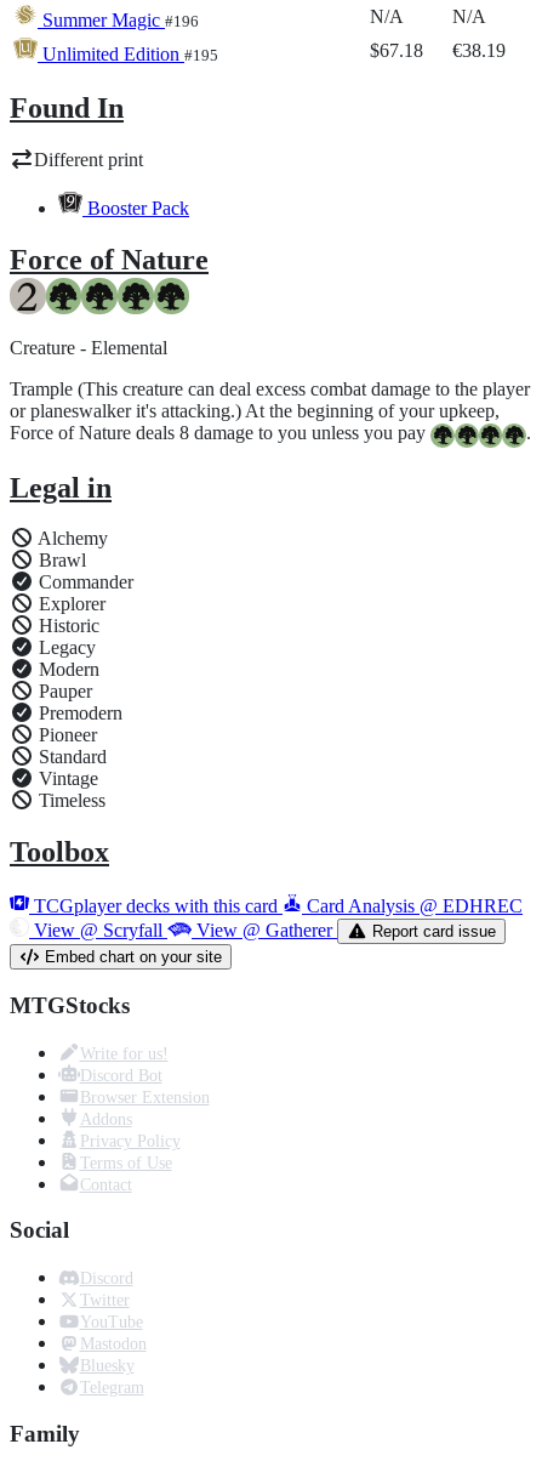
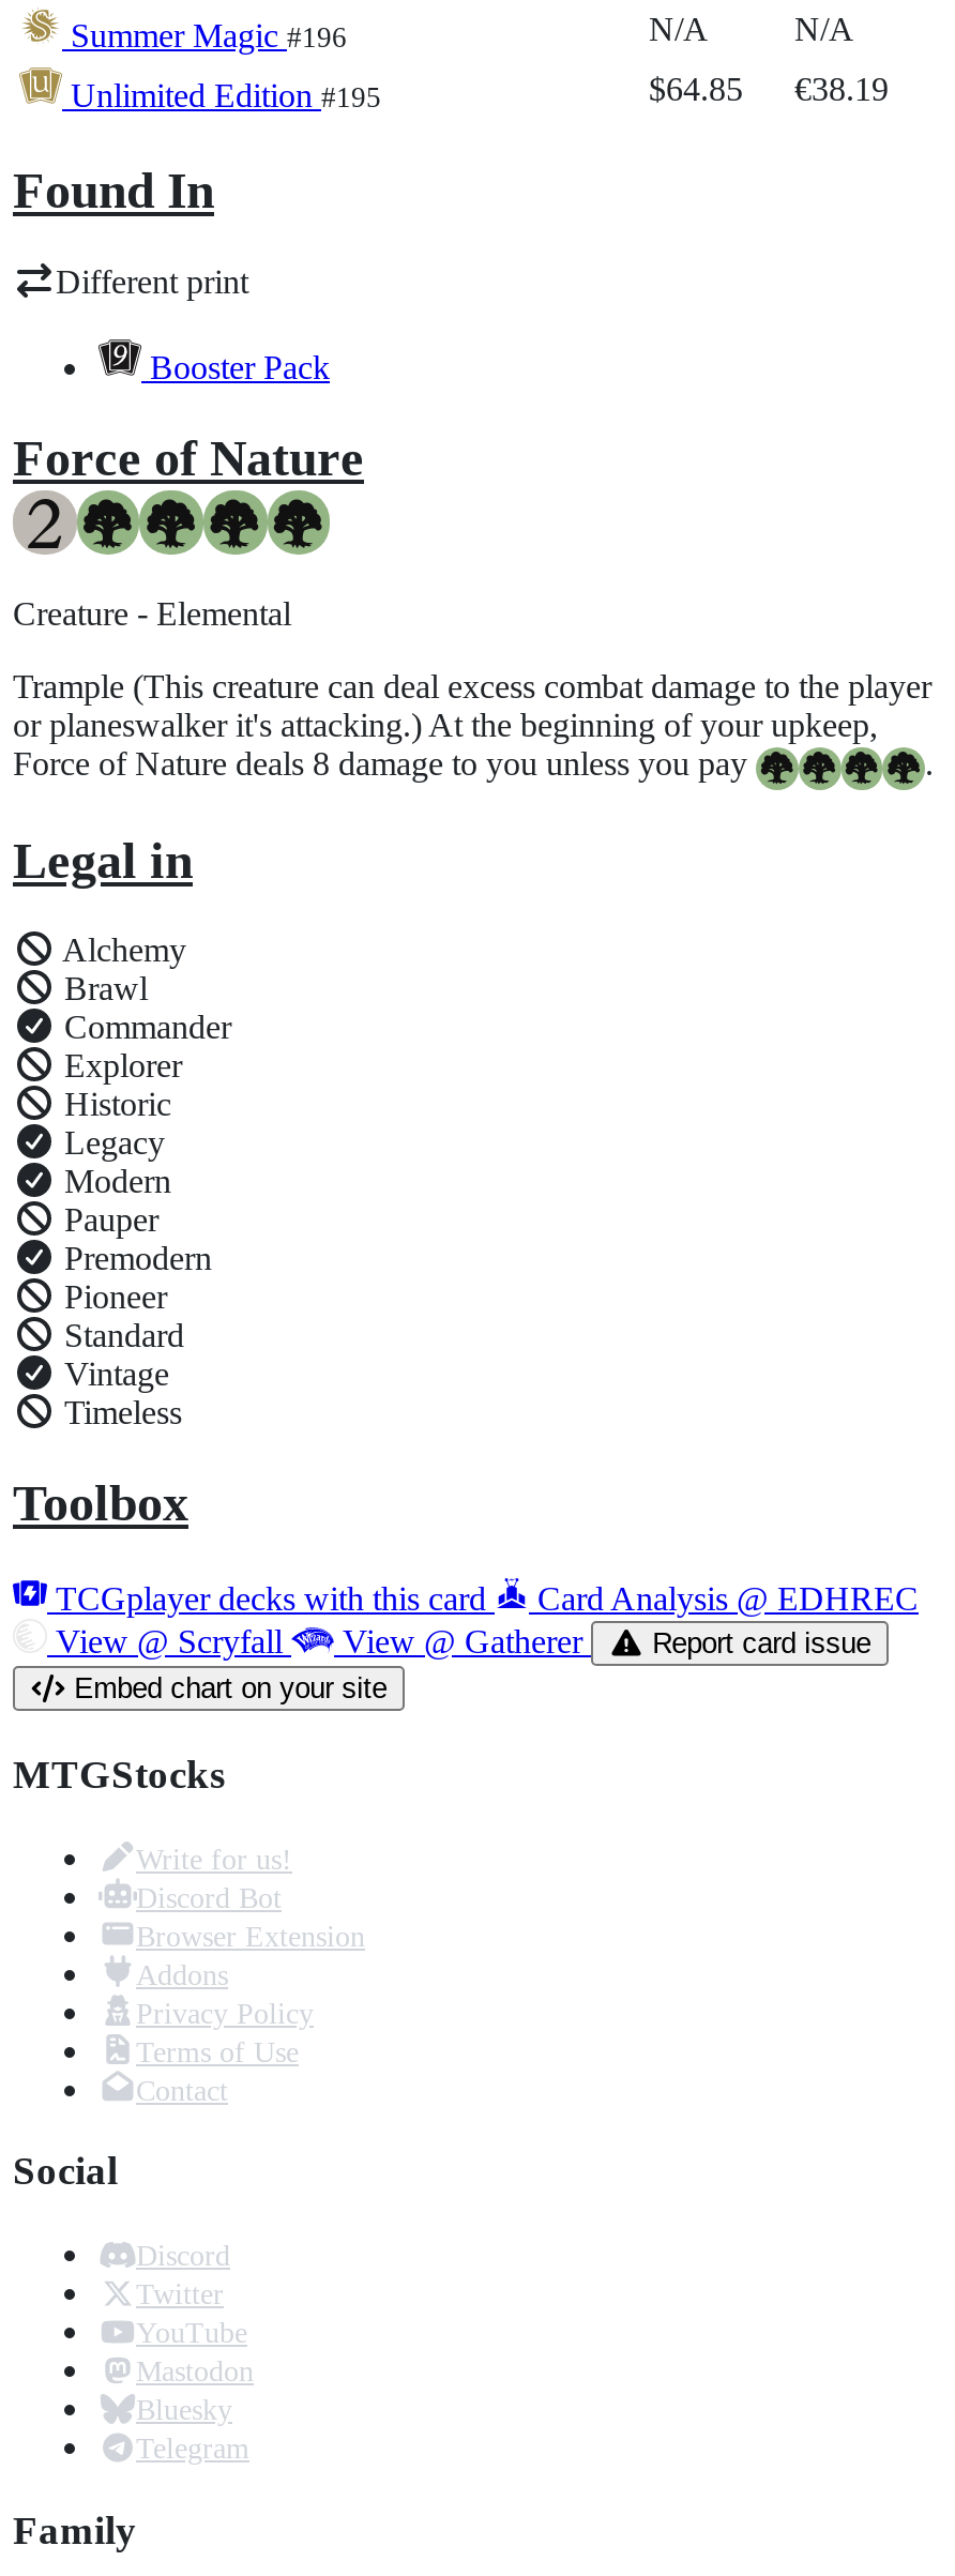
[370,39,506,60] $67.18 €38.19 -> [649,70,889,106] $64.85 €38.19

